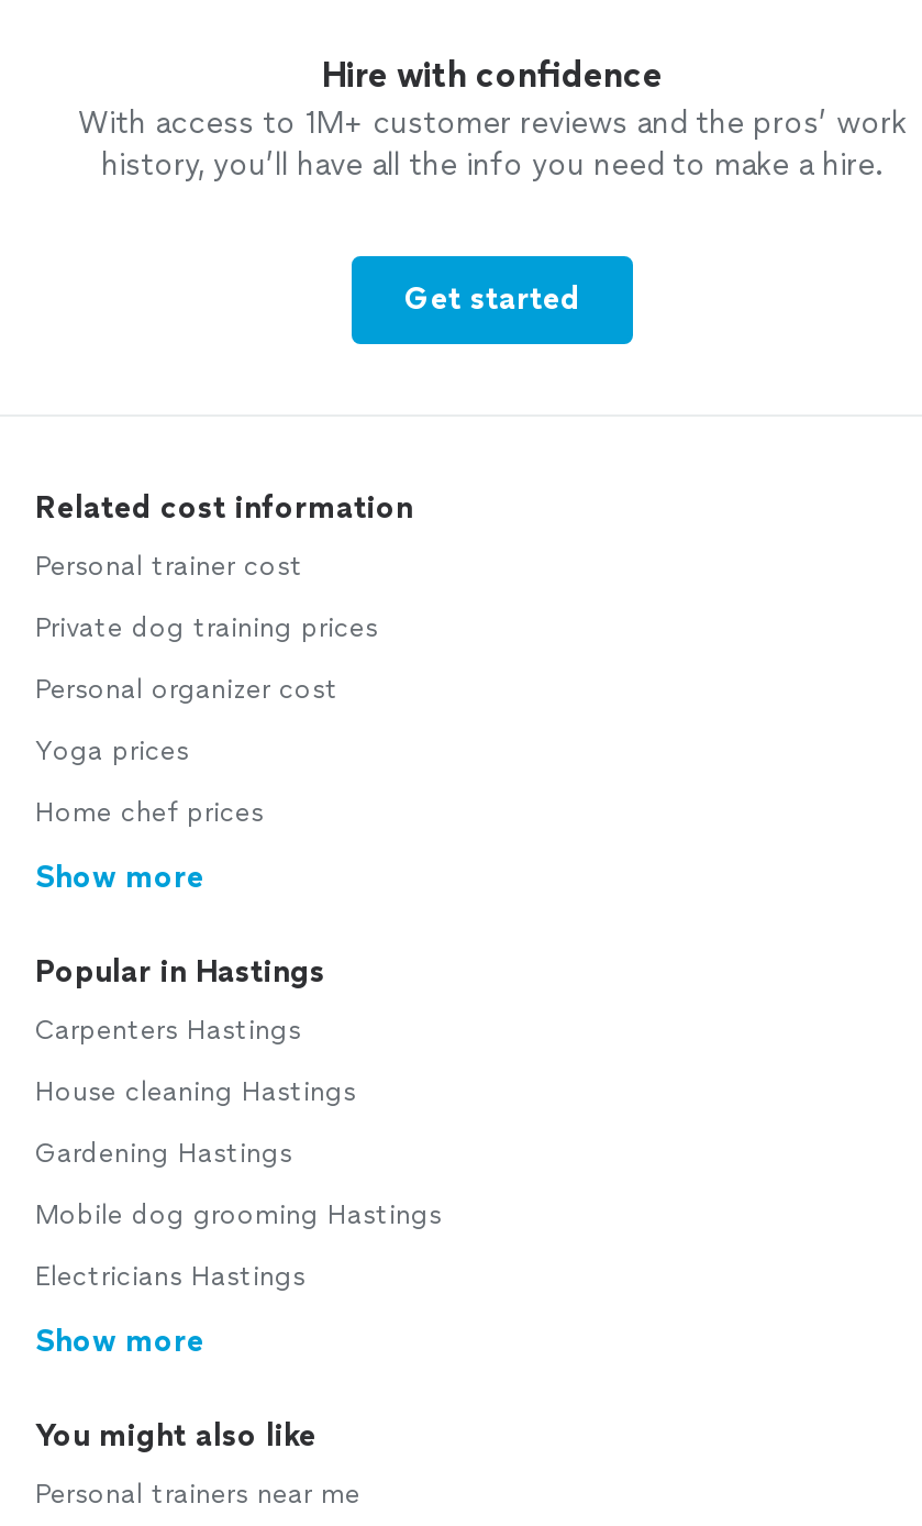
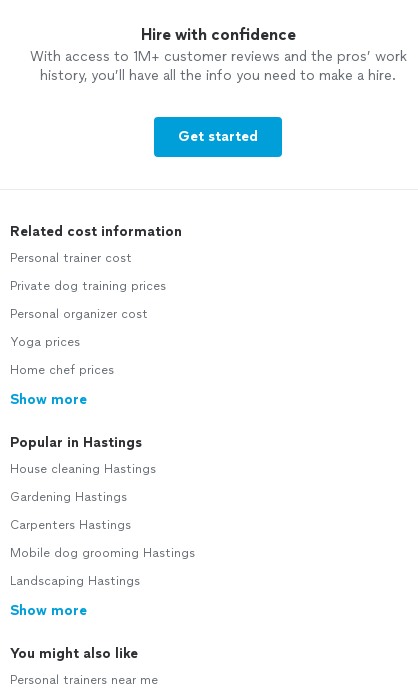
moved [35,1014,301,1045] -> [10,518,131,532]: Carpenters Hastings
moved [35,1075,356,1168] -> [10,462,156,504]: House cleaning Hastings | Gardening Hastings
[35,1260,306,1291] Electricians Hastings -> [10,574,140,588] Landscaping Hastings

